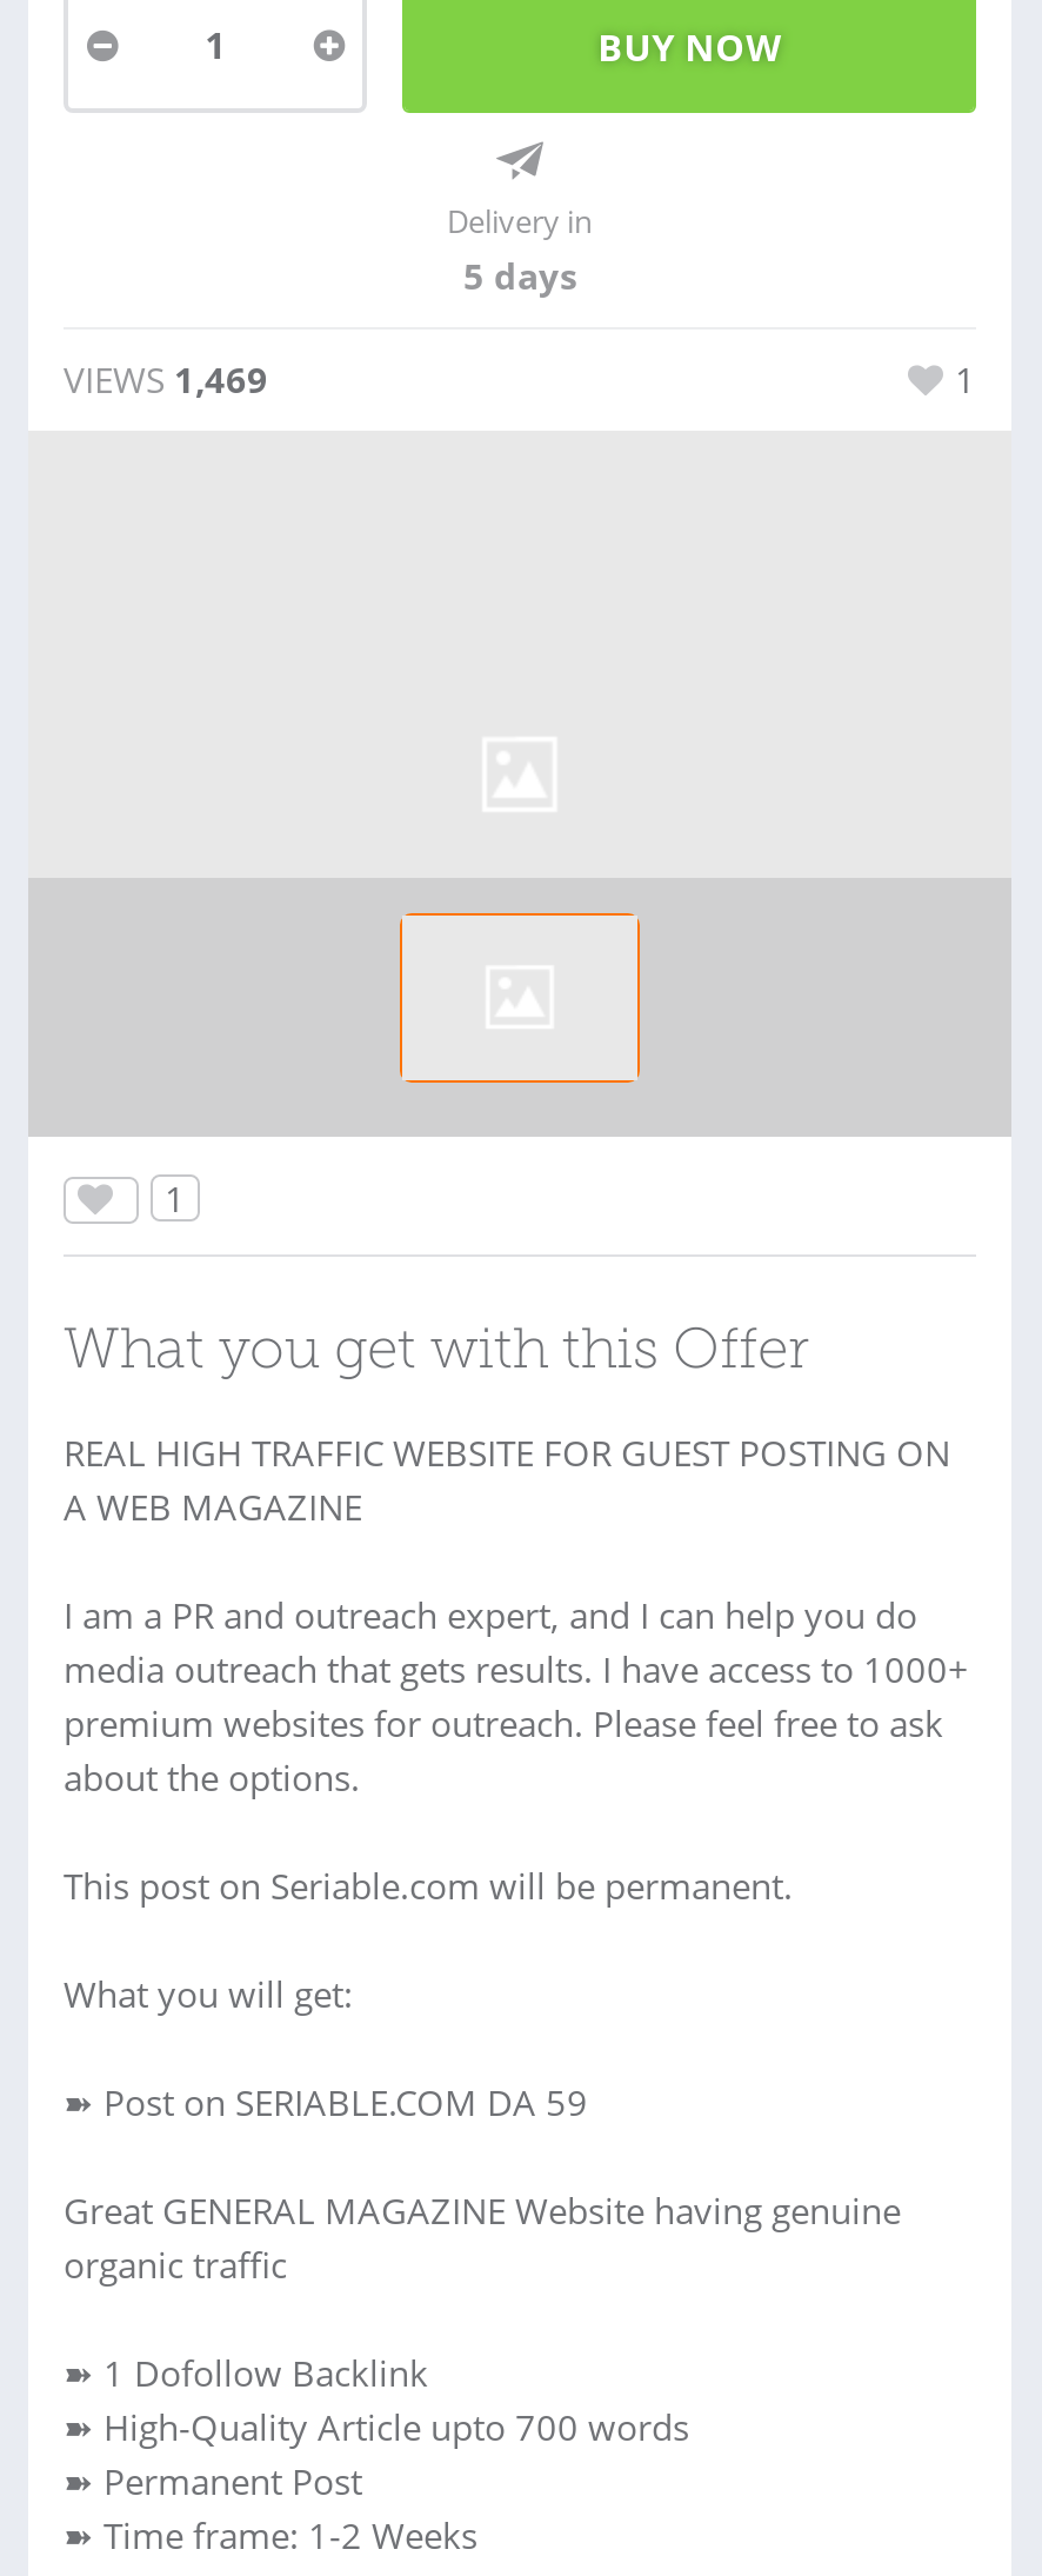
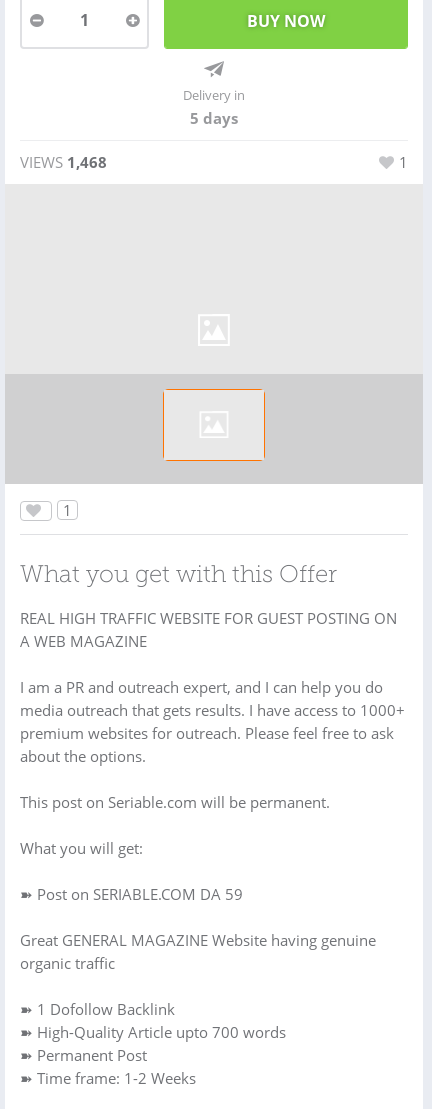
[64,355,268,402] VIEWS 1,469 -> [20,152,107,172] VIEWS 1,468

